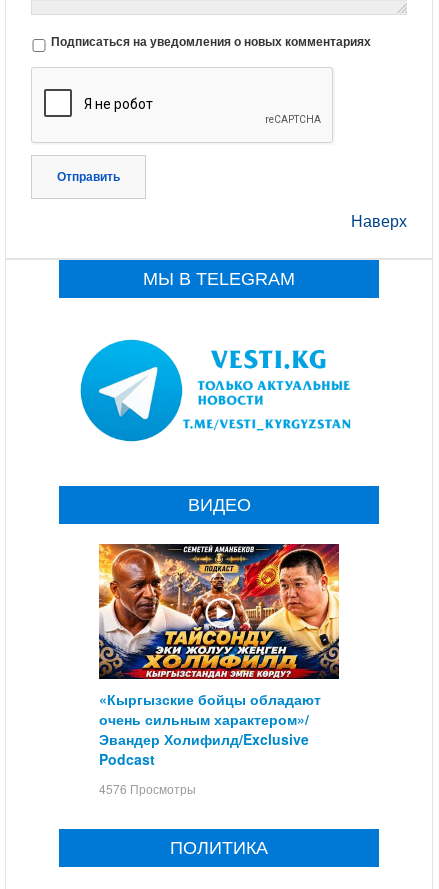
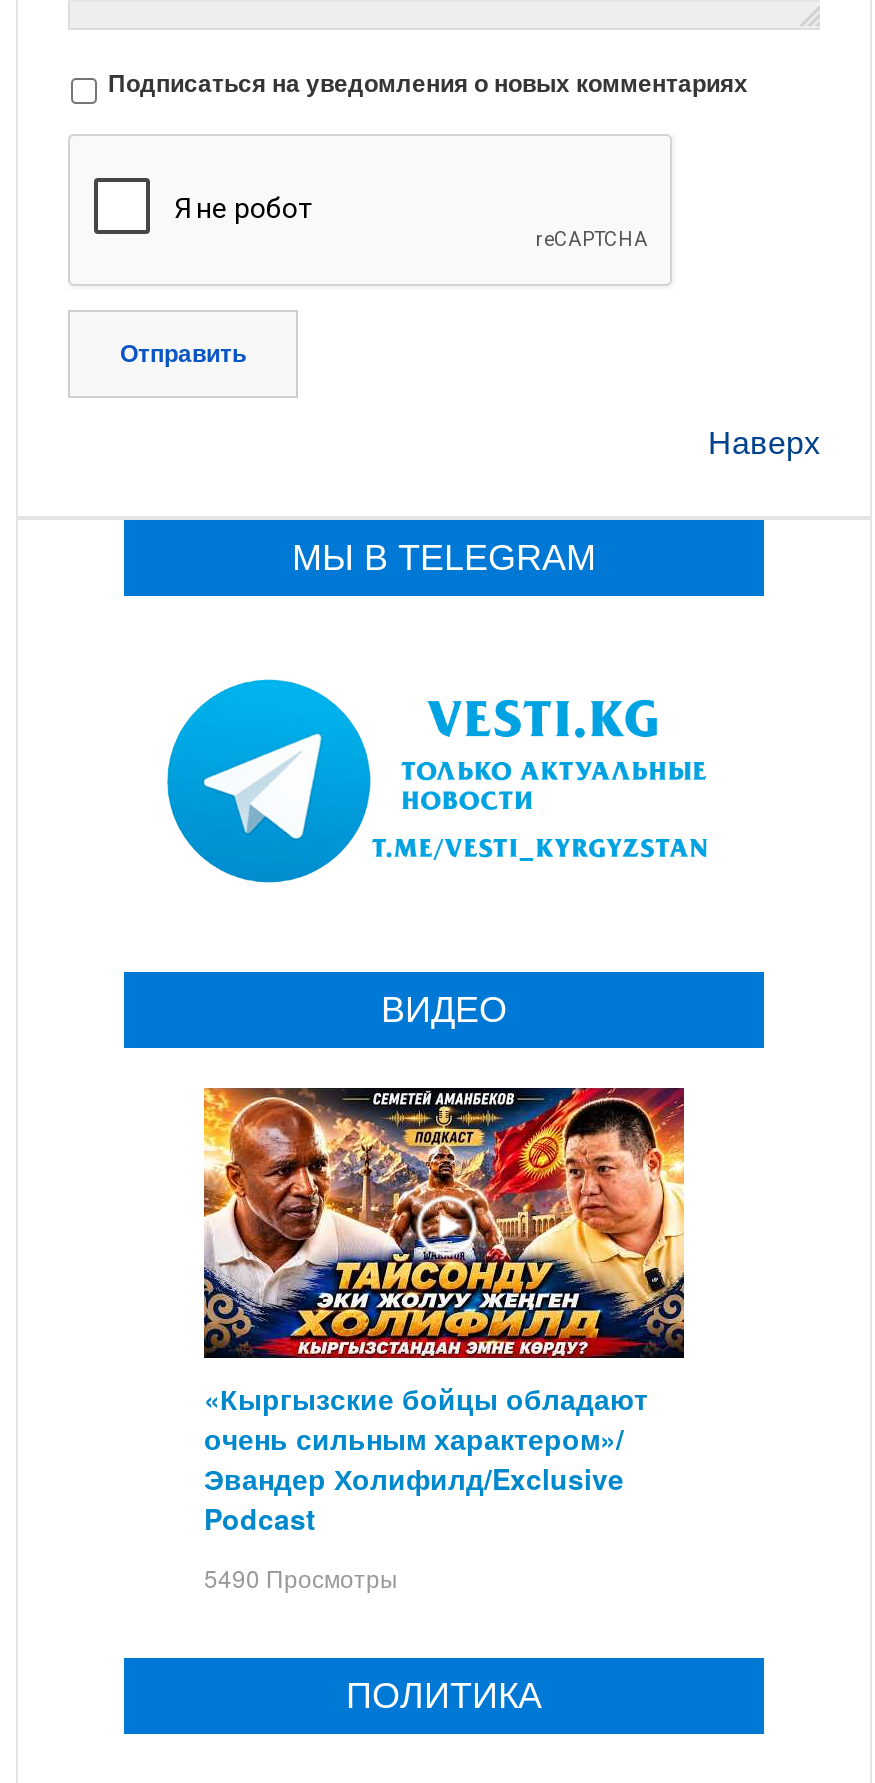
[99,780,196,797] 4576 Просмотры -> [204,1561,398,1595] 5490 Просмотры

